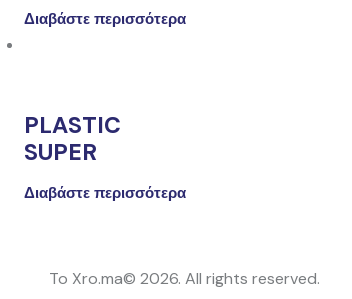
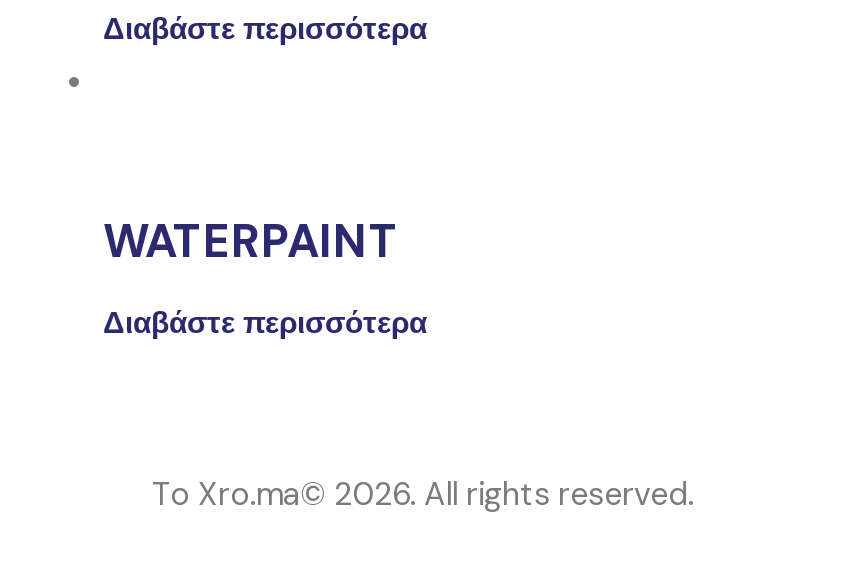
[24,110,121,167] PLASTIC | SUPER -> [103,211,399,271] WATERPAINT

